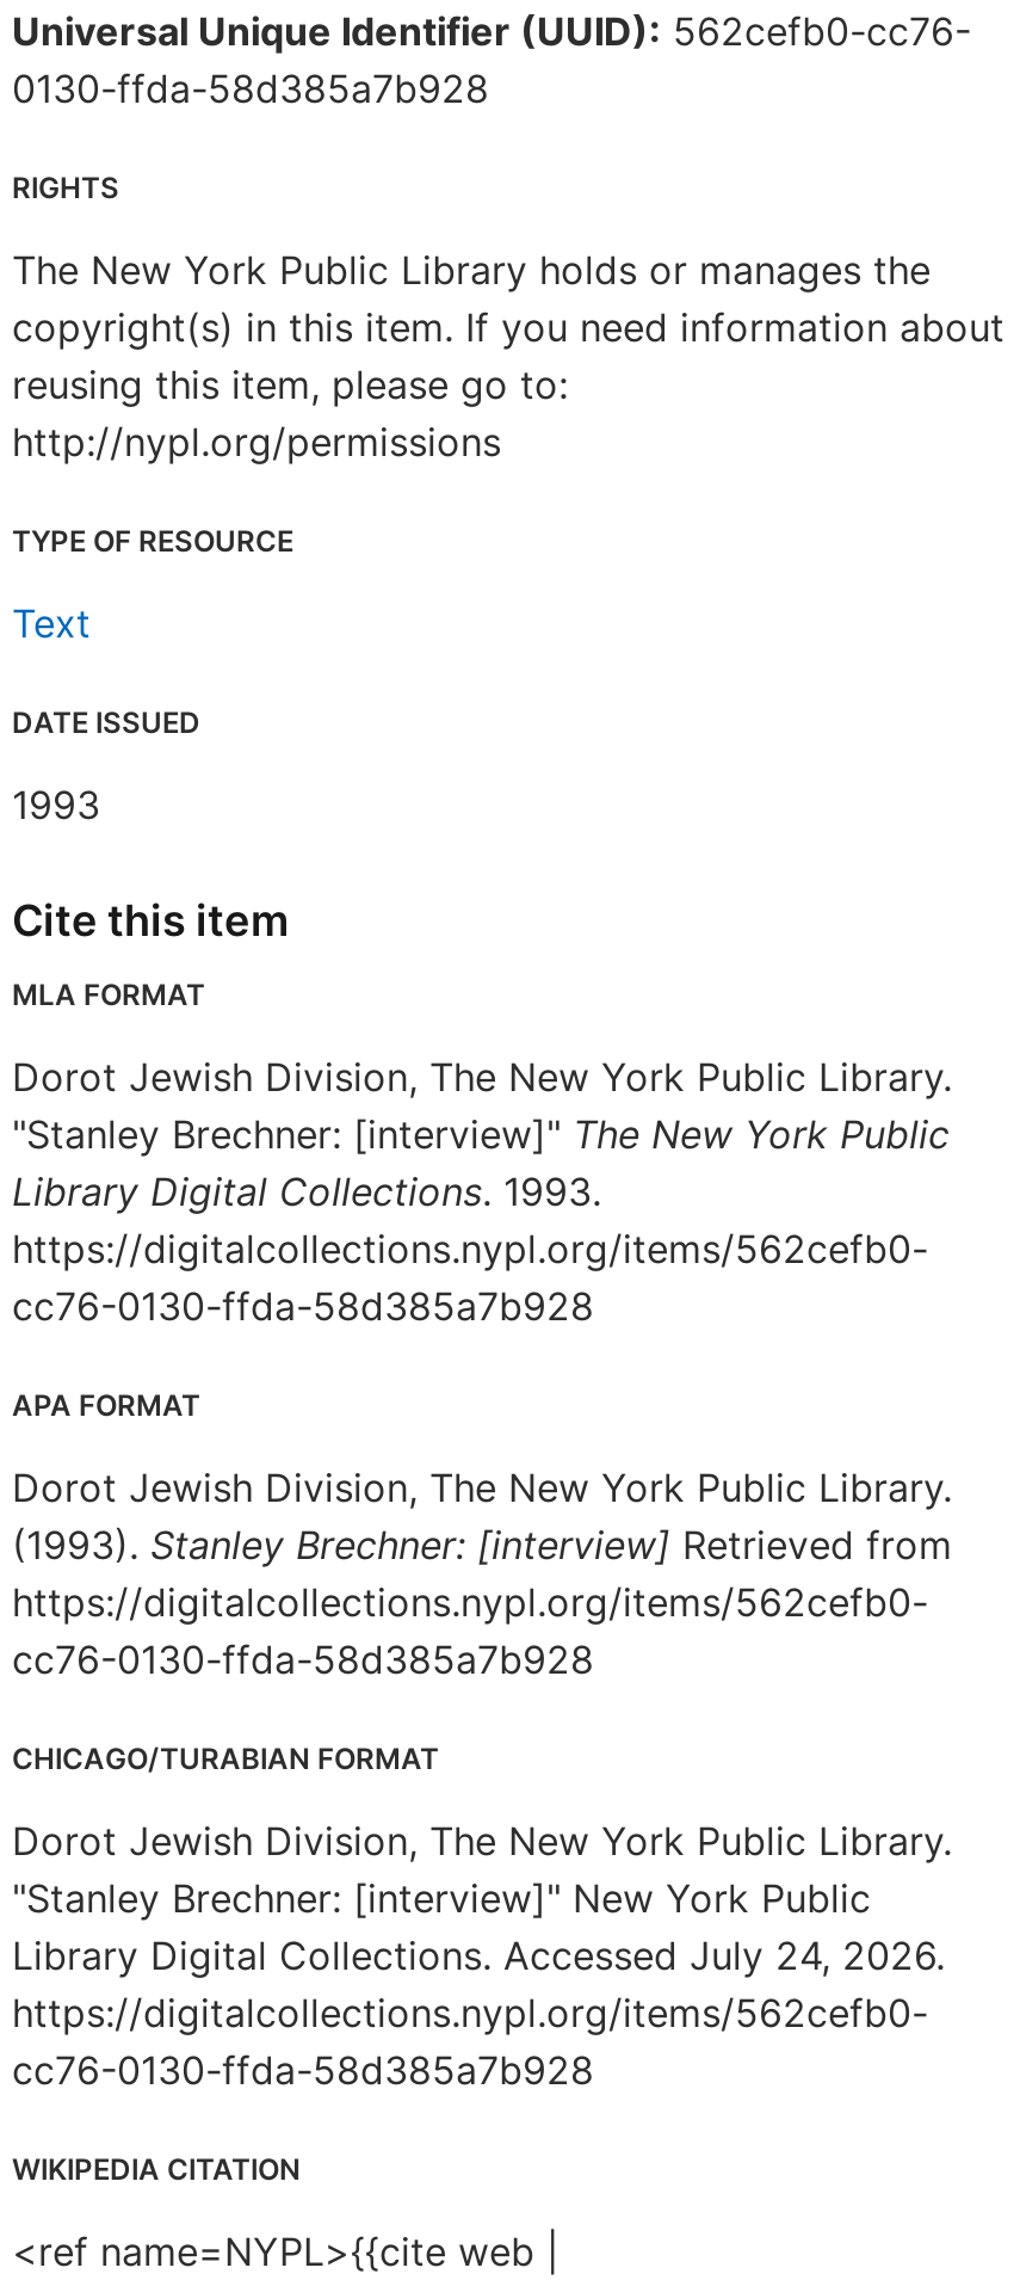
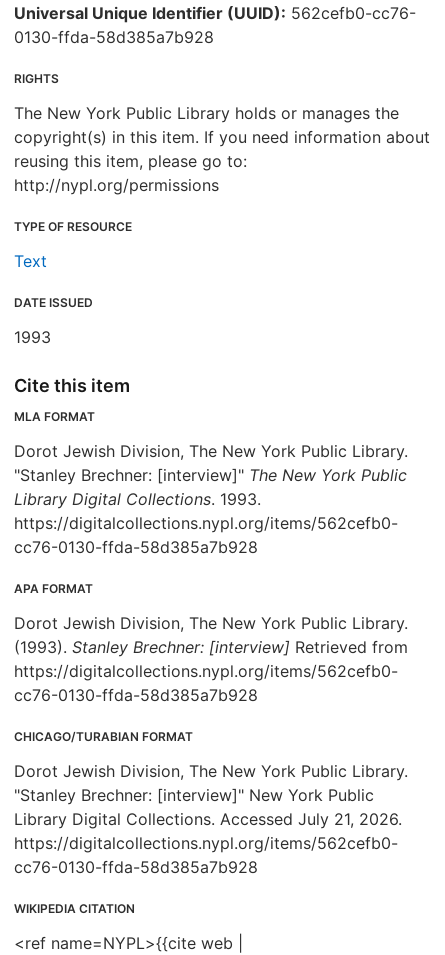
[12,1931,945,1979] Library Digital Collections. Accessed July 24, 2026. -> [14,809,402,829] Library Digital Collections. Accessed July 21, 2026.

